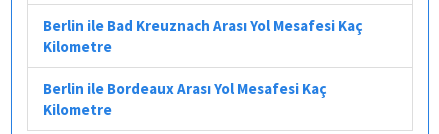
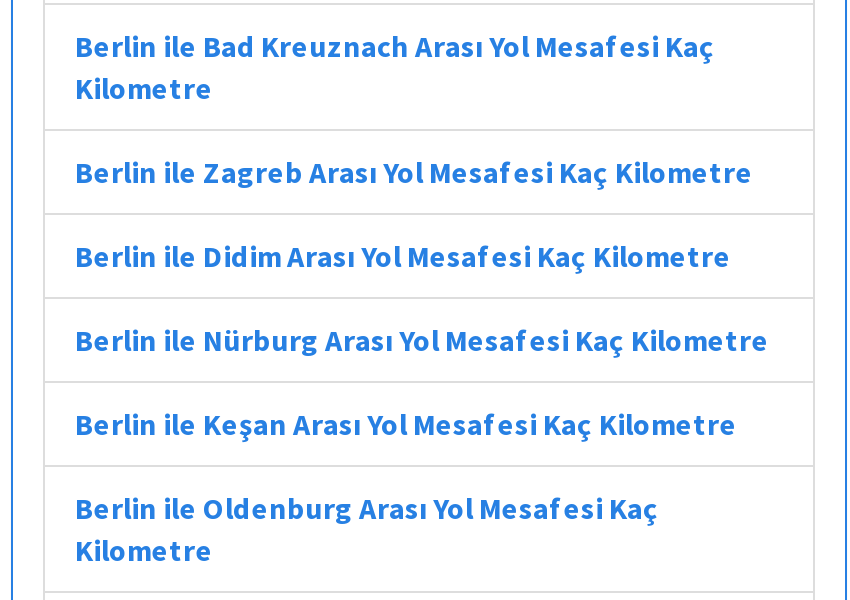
[43,79,327,98] Berlin ile Bordeaux Arası Yol Mesafesi Kaç -> [75,152,769,526] Berlin ile Zagreb Arası Yol Mesafesi Kaç Kilometre | Berlin ile Didim Arası Yol Mesafesi Kaç Kilometre | Berlin ile Nürburg Arası Yol Mesafesi Kaç Kilometre | Berlin ile Keşan Arası Yol Mesafesi Kaç Kilometre | Berlin ile Oldenburg Arası Yol Mesafesi Kaç

